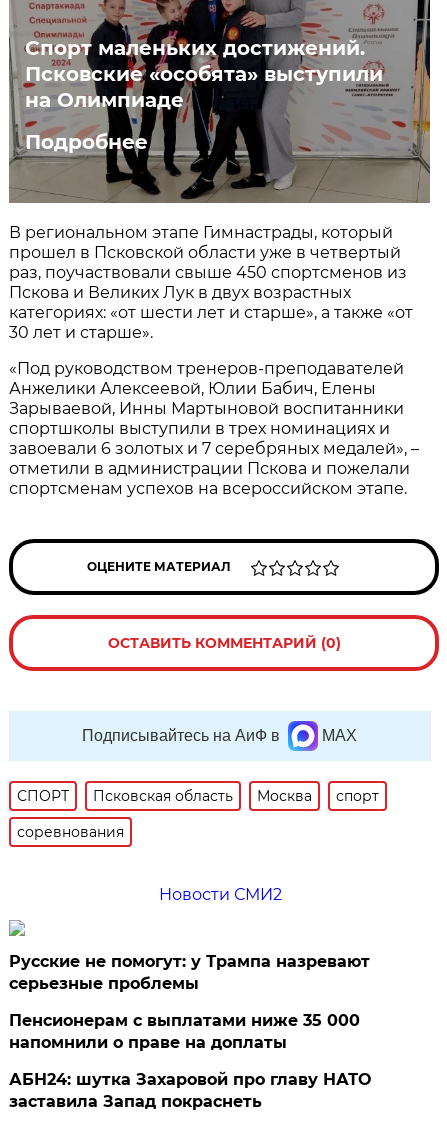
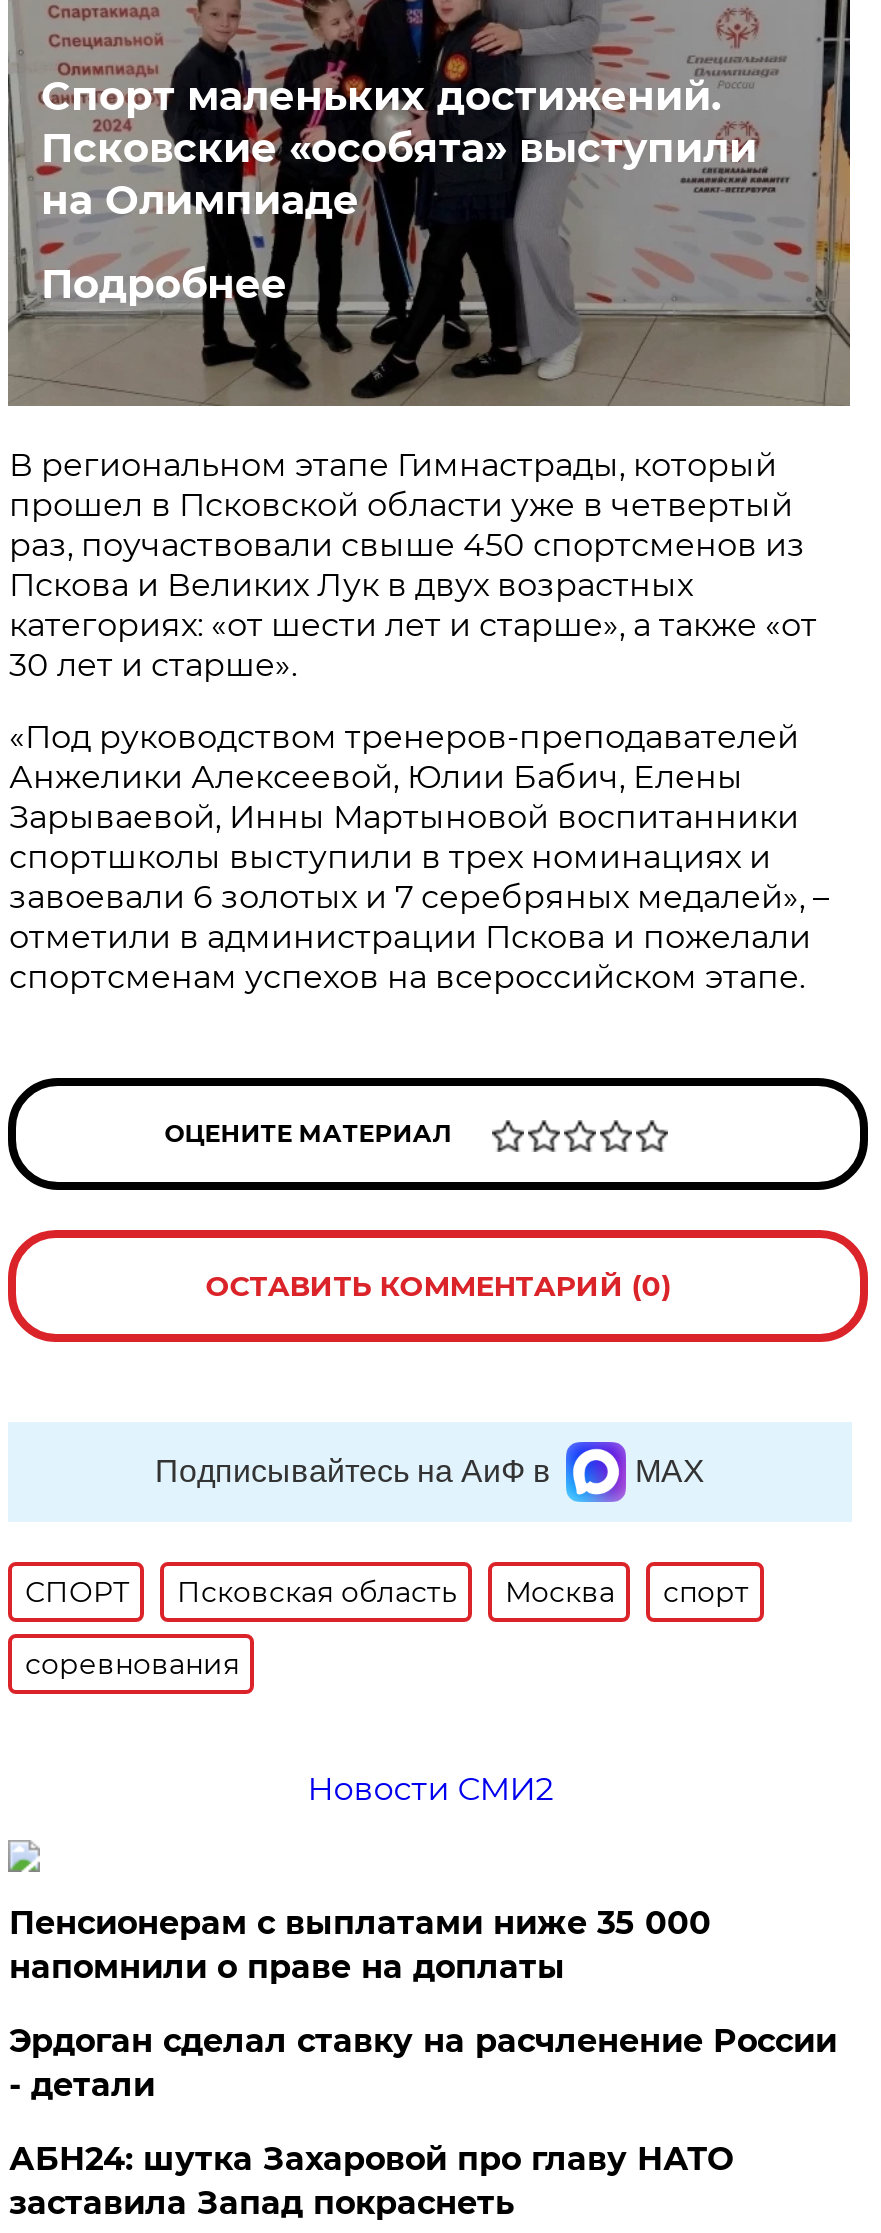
[9,952,370,993] Русские не помогут: у Трампа назревают | серьезные проблемы -> none
moved [9,1011,360,1052] -> [9,1904,711,1986]: Пенсионерам с выплатами ниже 35 000 | напомнили о праве на доплаты
none -> [9,2022,837,2104] Эрдоган сделал ставку на расчленение России | - детали

